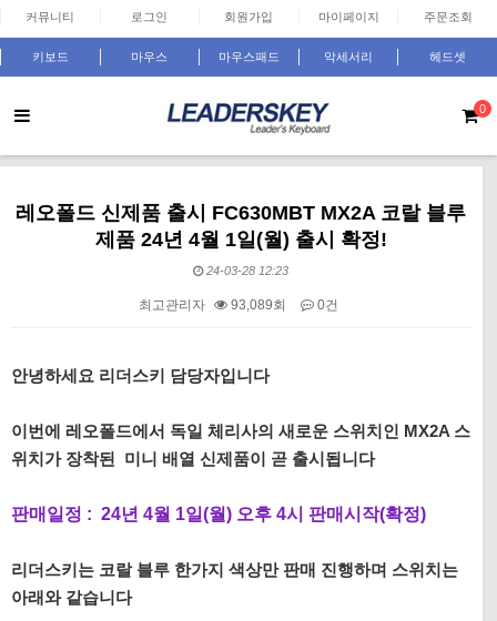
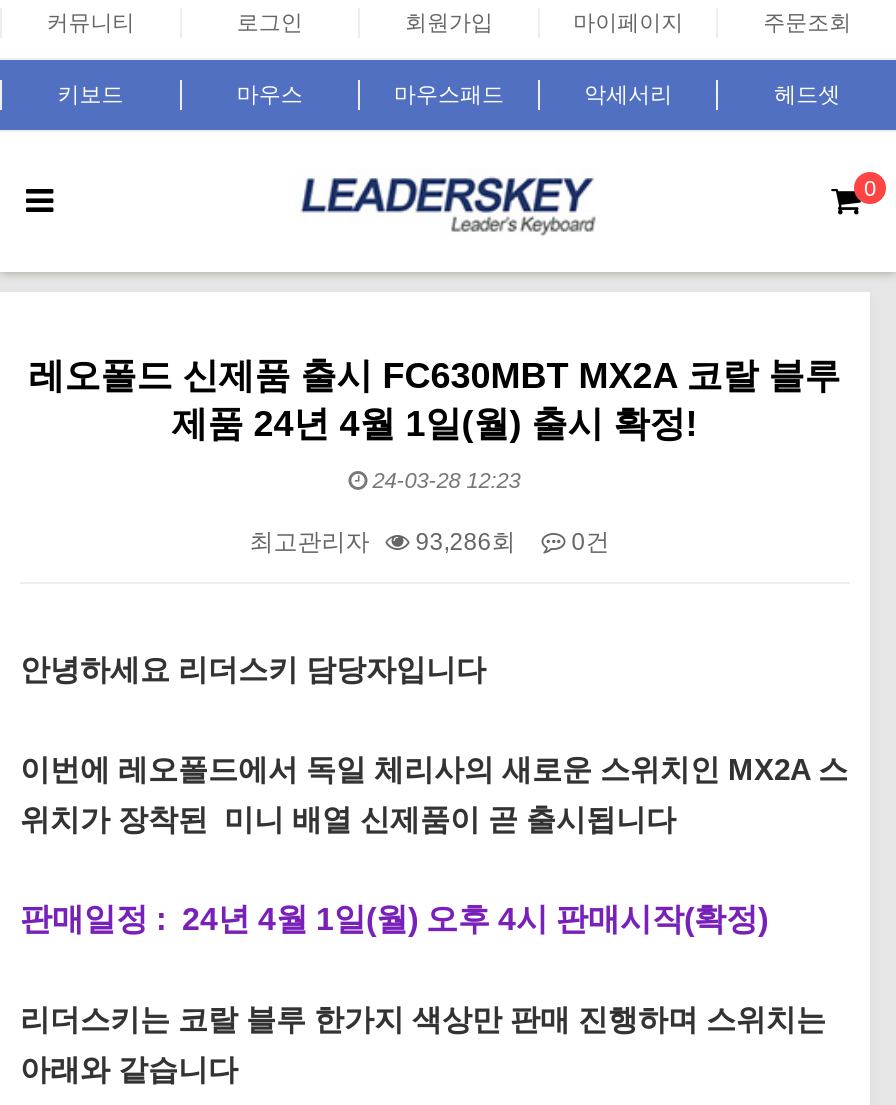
[138,297,338,313] 최고관리자 93,089회 0건 -> [250,528,610,556] 최고관리자 93,286회 0건

